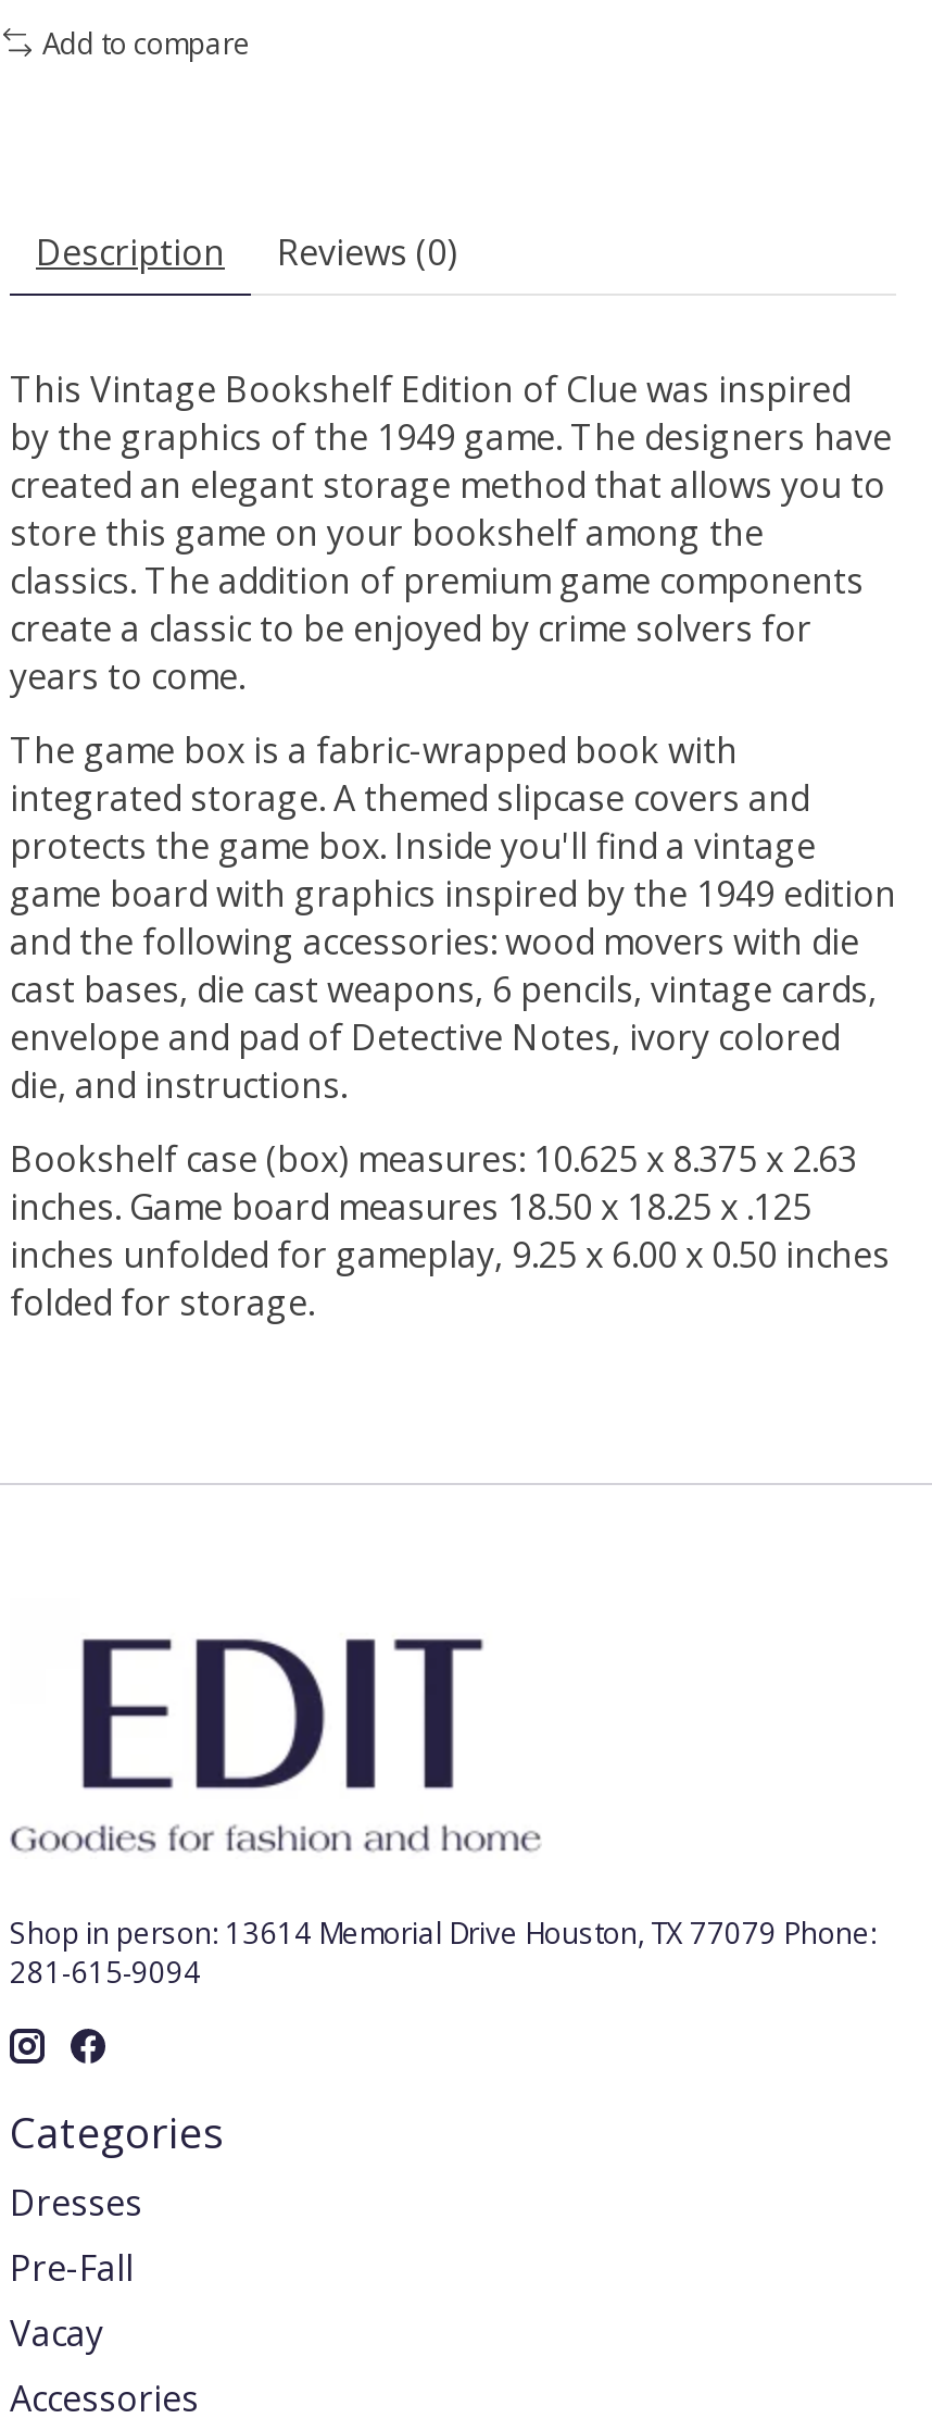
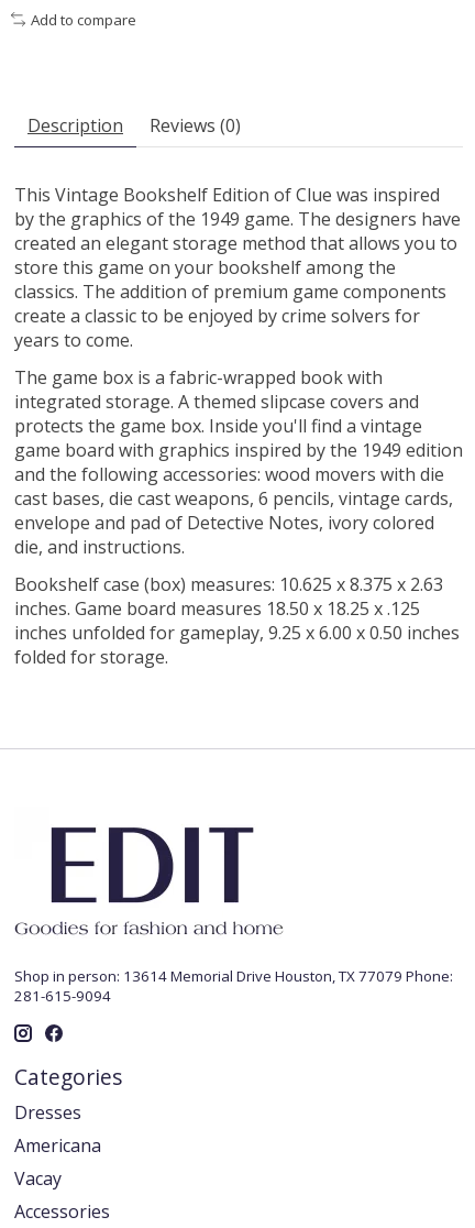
[10,2243,134,2291] Pre-Fall -> [14,1133,101,1157] Americana

